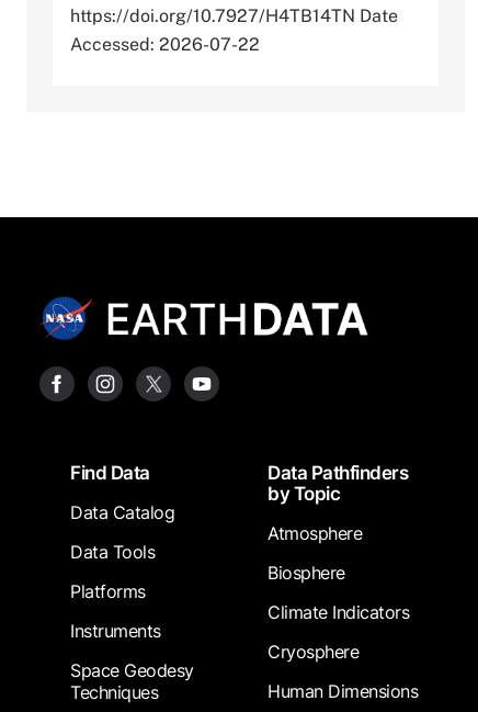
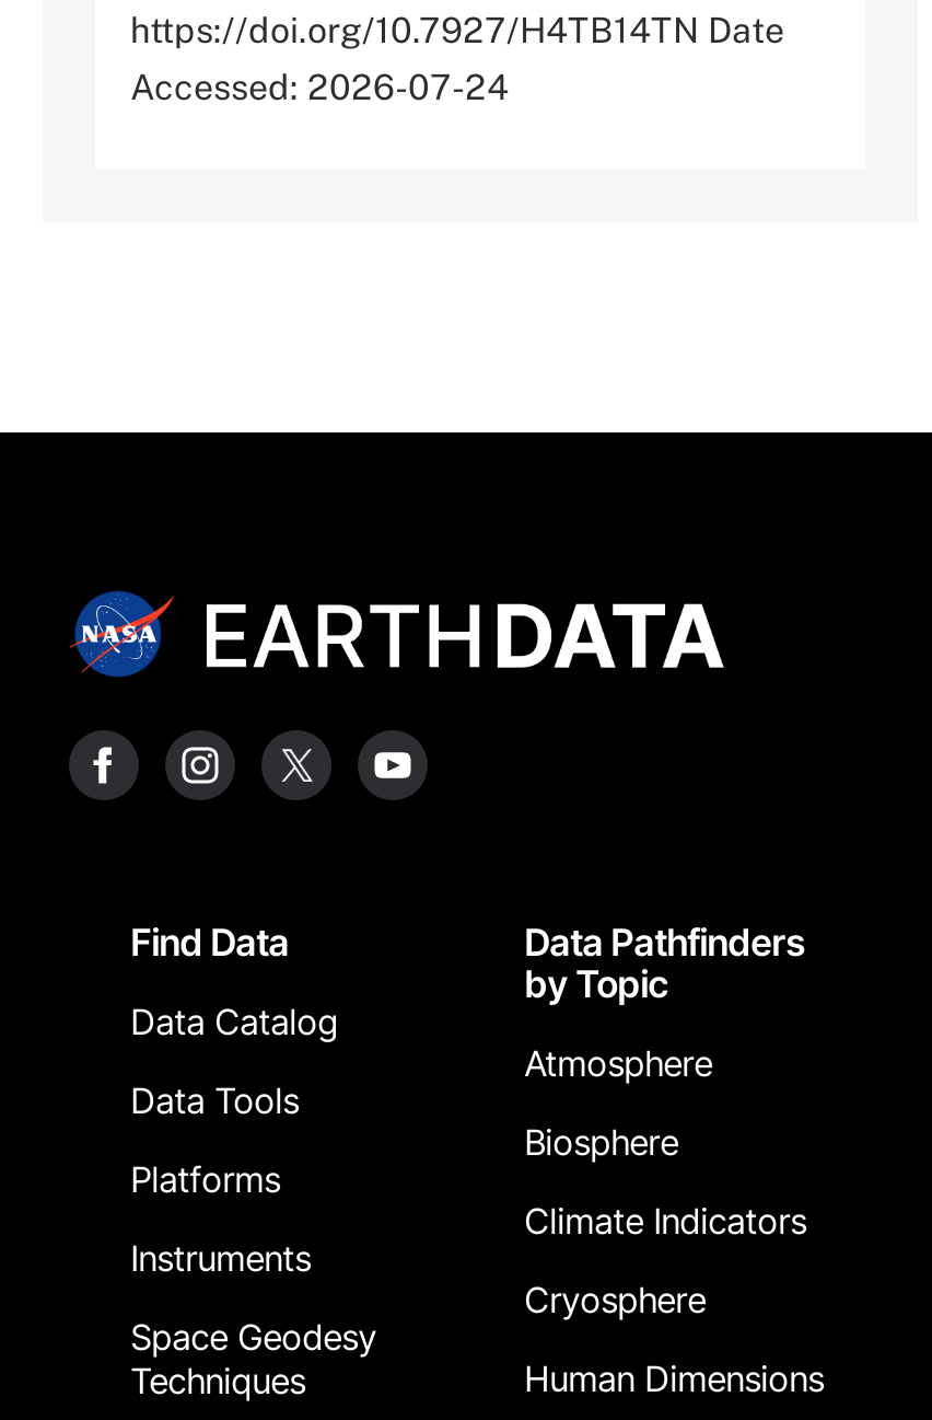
[70,34,260,55] Accessed: 2026-07-22 -> [130,67,509,109] Accessed: 2026-07-24

